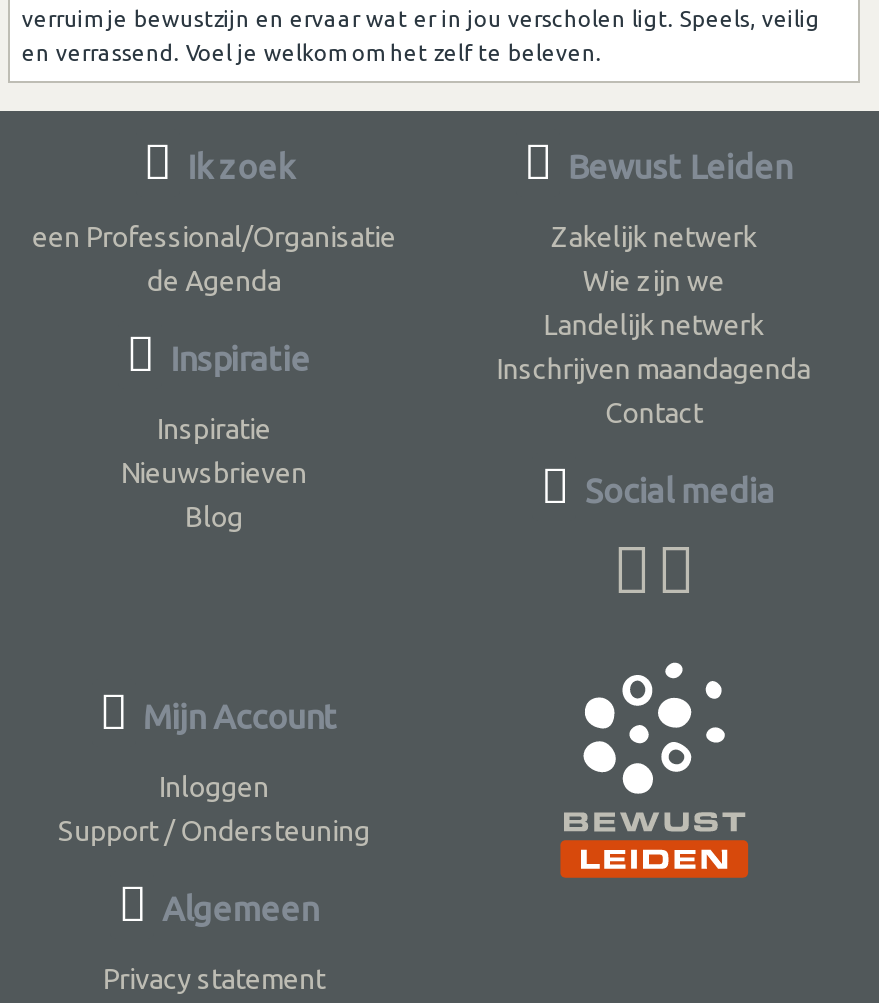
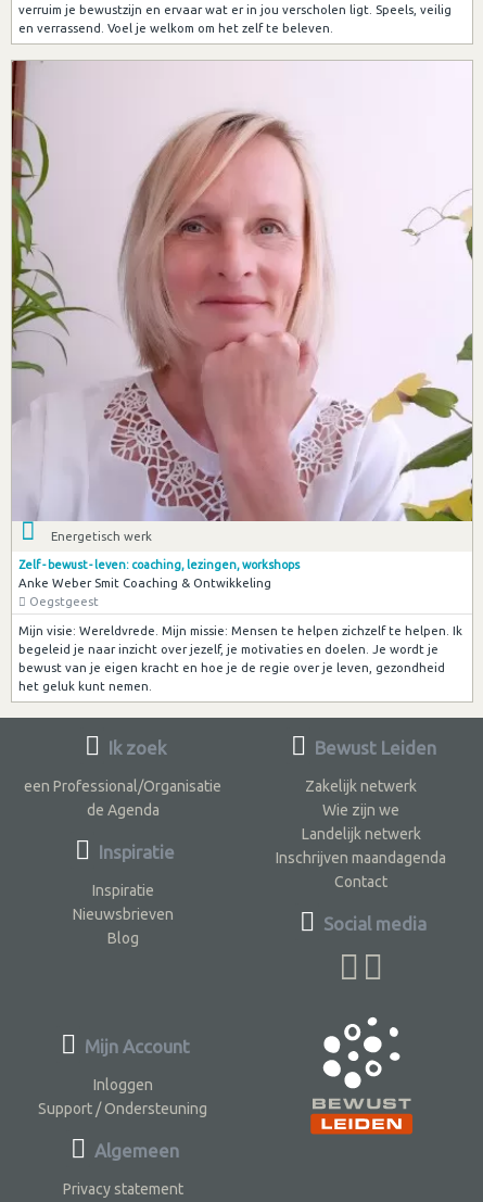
none -> [11,60,473,693] [image] | Energetisch werk | Zelf - bewust - leven: coaching, lezingen, workshops | Anke Weber Smit Coaching & Ontwikkeling | Oegstgeest | Mijn visie: Wereldvrede. Mijn missie: Mensen te helpen zichzelf te helpen. Ik | begeleid je naar inzicht over jezelf, je motivaties en doelen. Je wordt je | bewust van je eigen kracht en hoe je de regie over je leven, gezondheid | het geluk kunt nemen.

